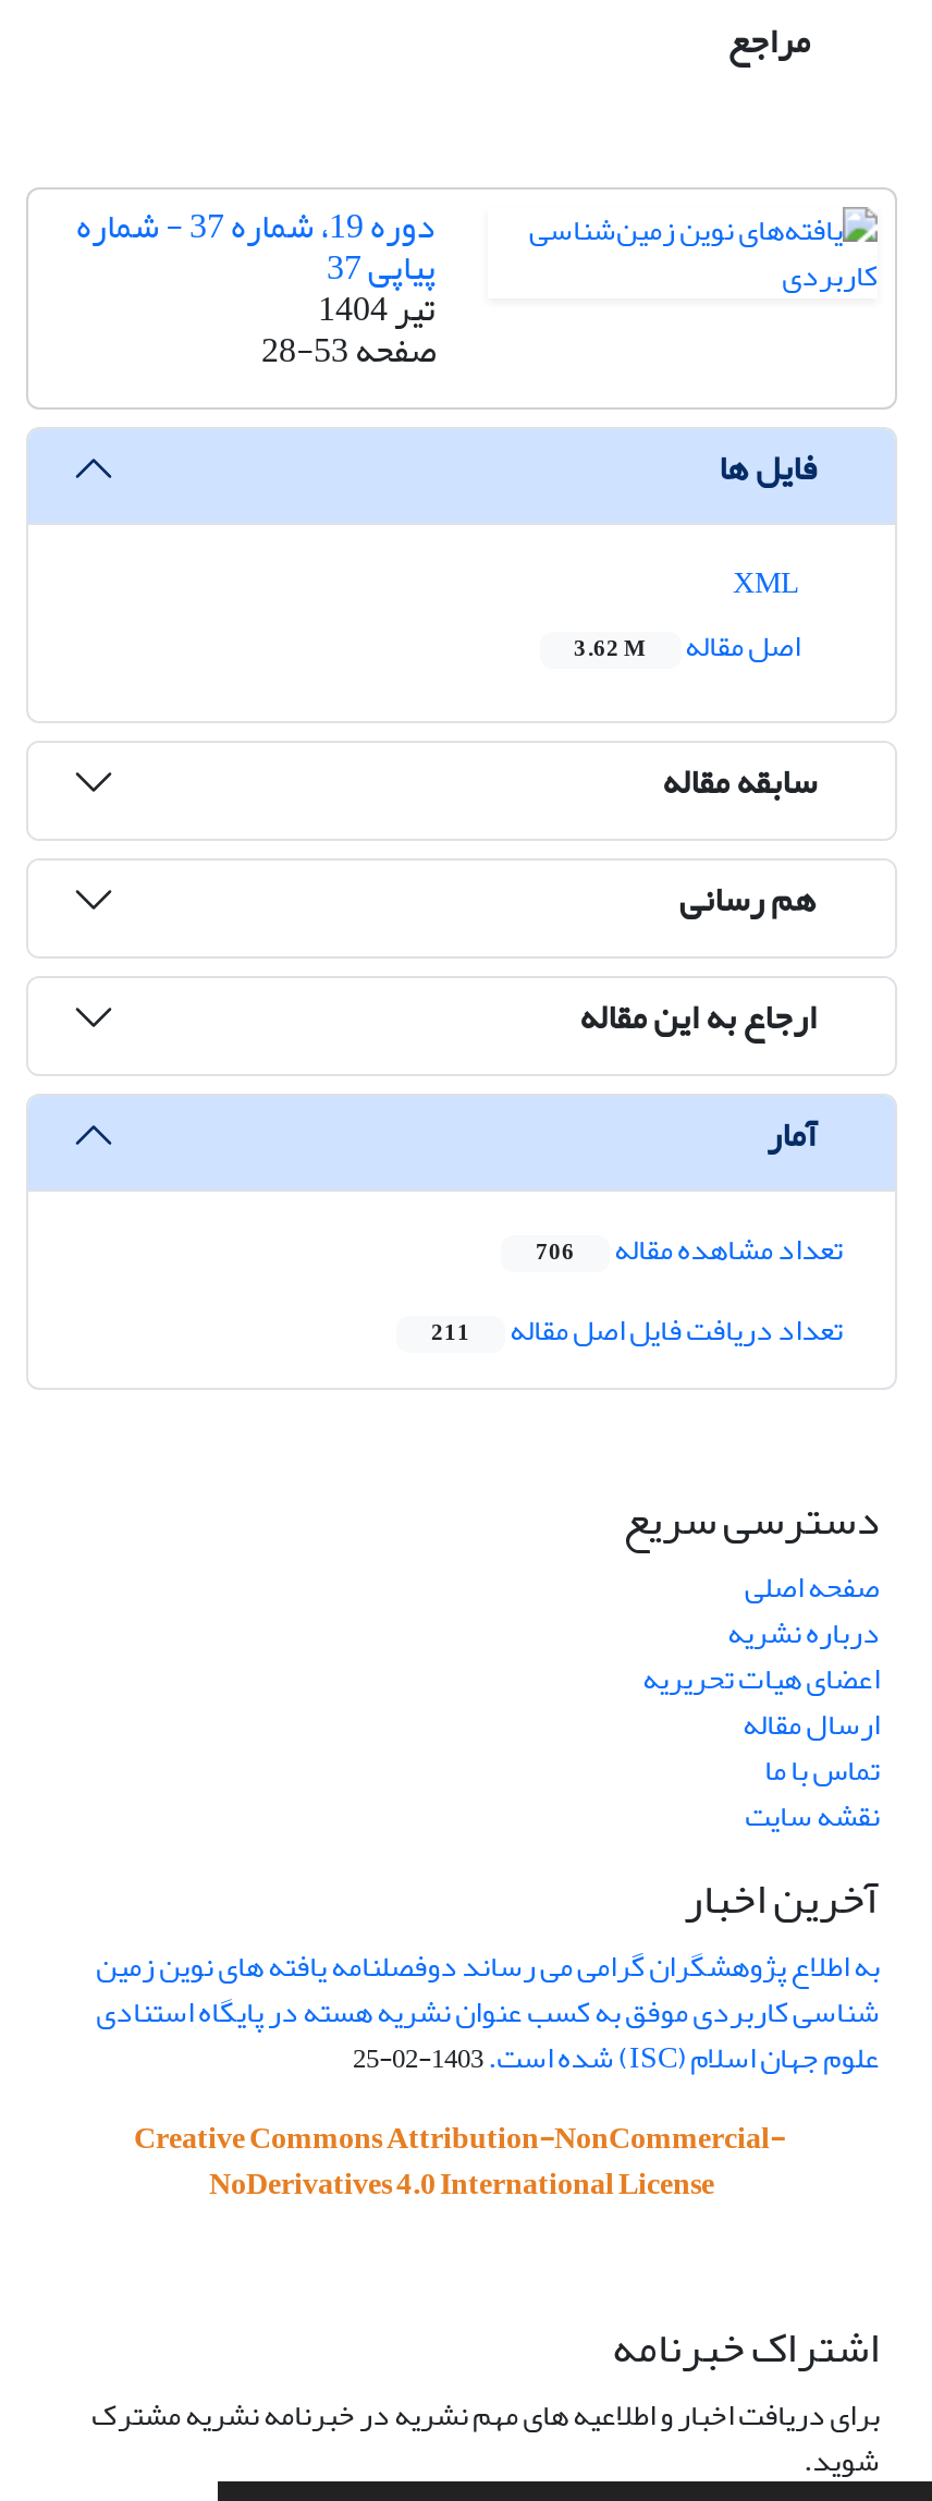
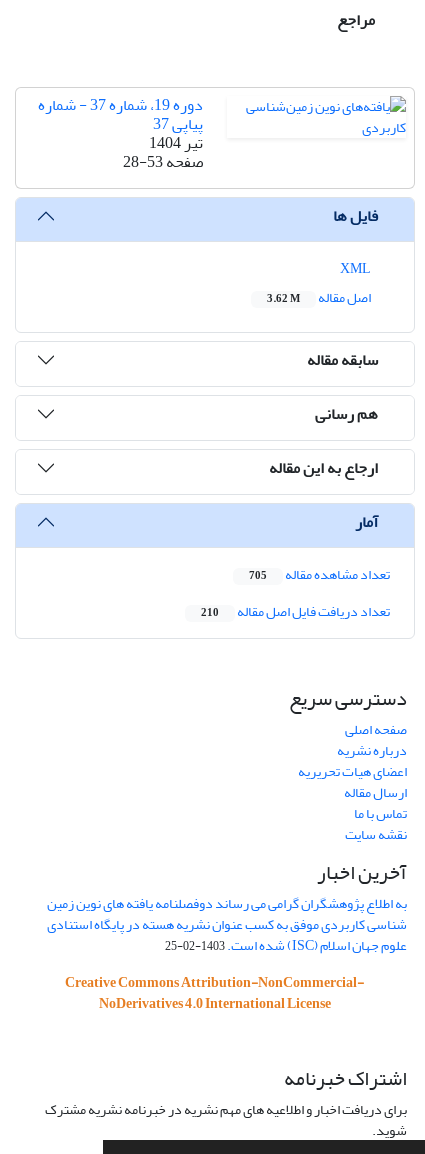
[536,1221,843,1280] تعداد مشاهده مقاله 706 -> [249,561,390,588] تعداد مشاهده مقاله 705
[431,1301,843,1360] تعداد دریافت فایل اصل مقاله 211 -> [201,598,390,625] تعداد دریافت فایل اصل مقاله 210

